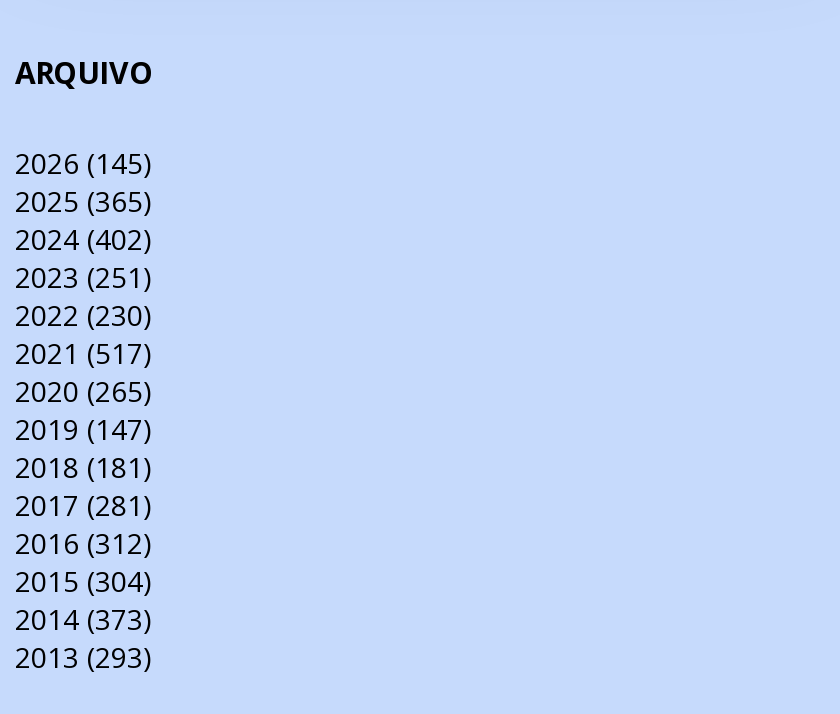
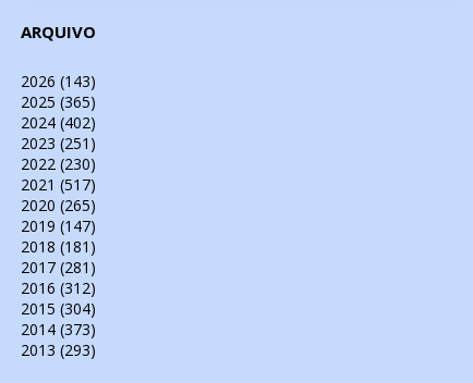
[15,144,153,182] 2026 (145) -> [21,71,96,92] 2026 (143)

